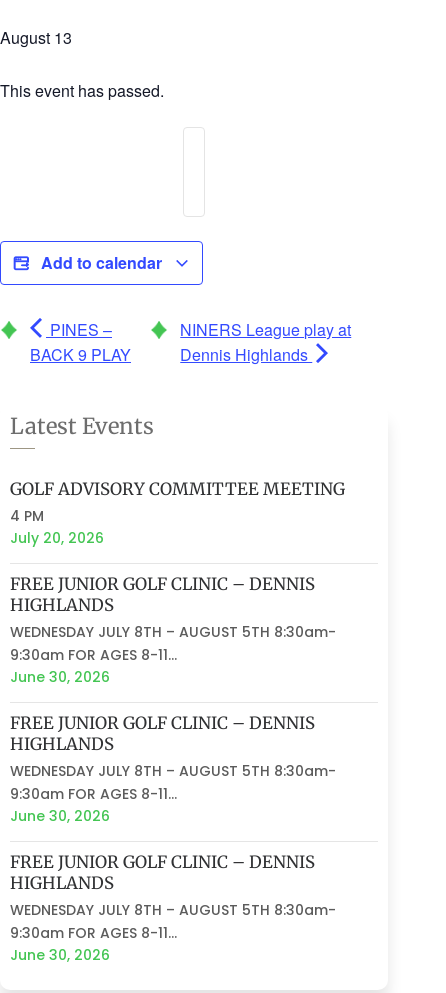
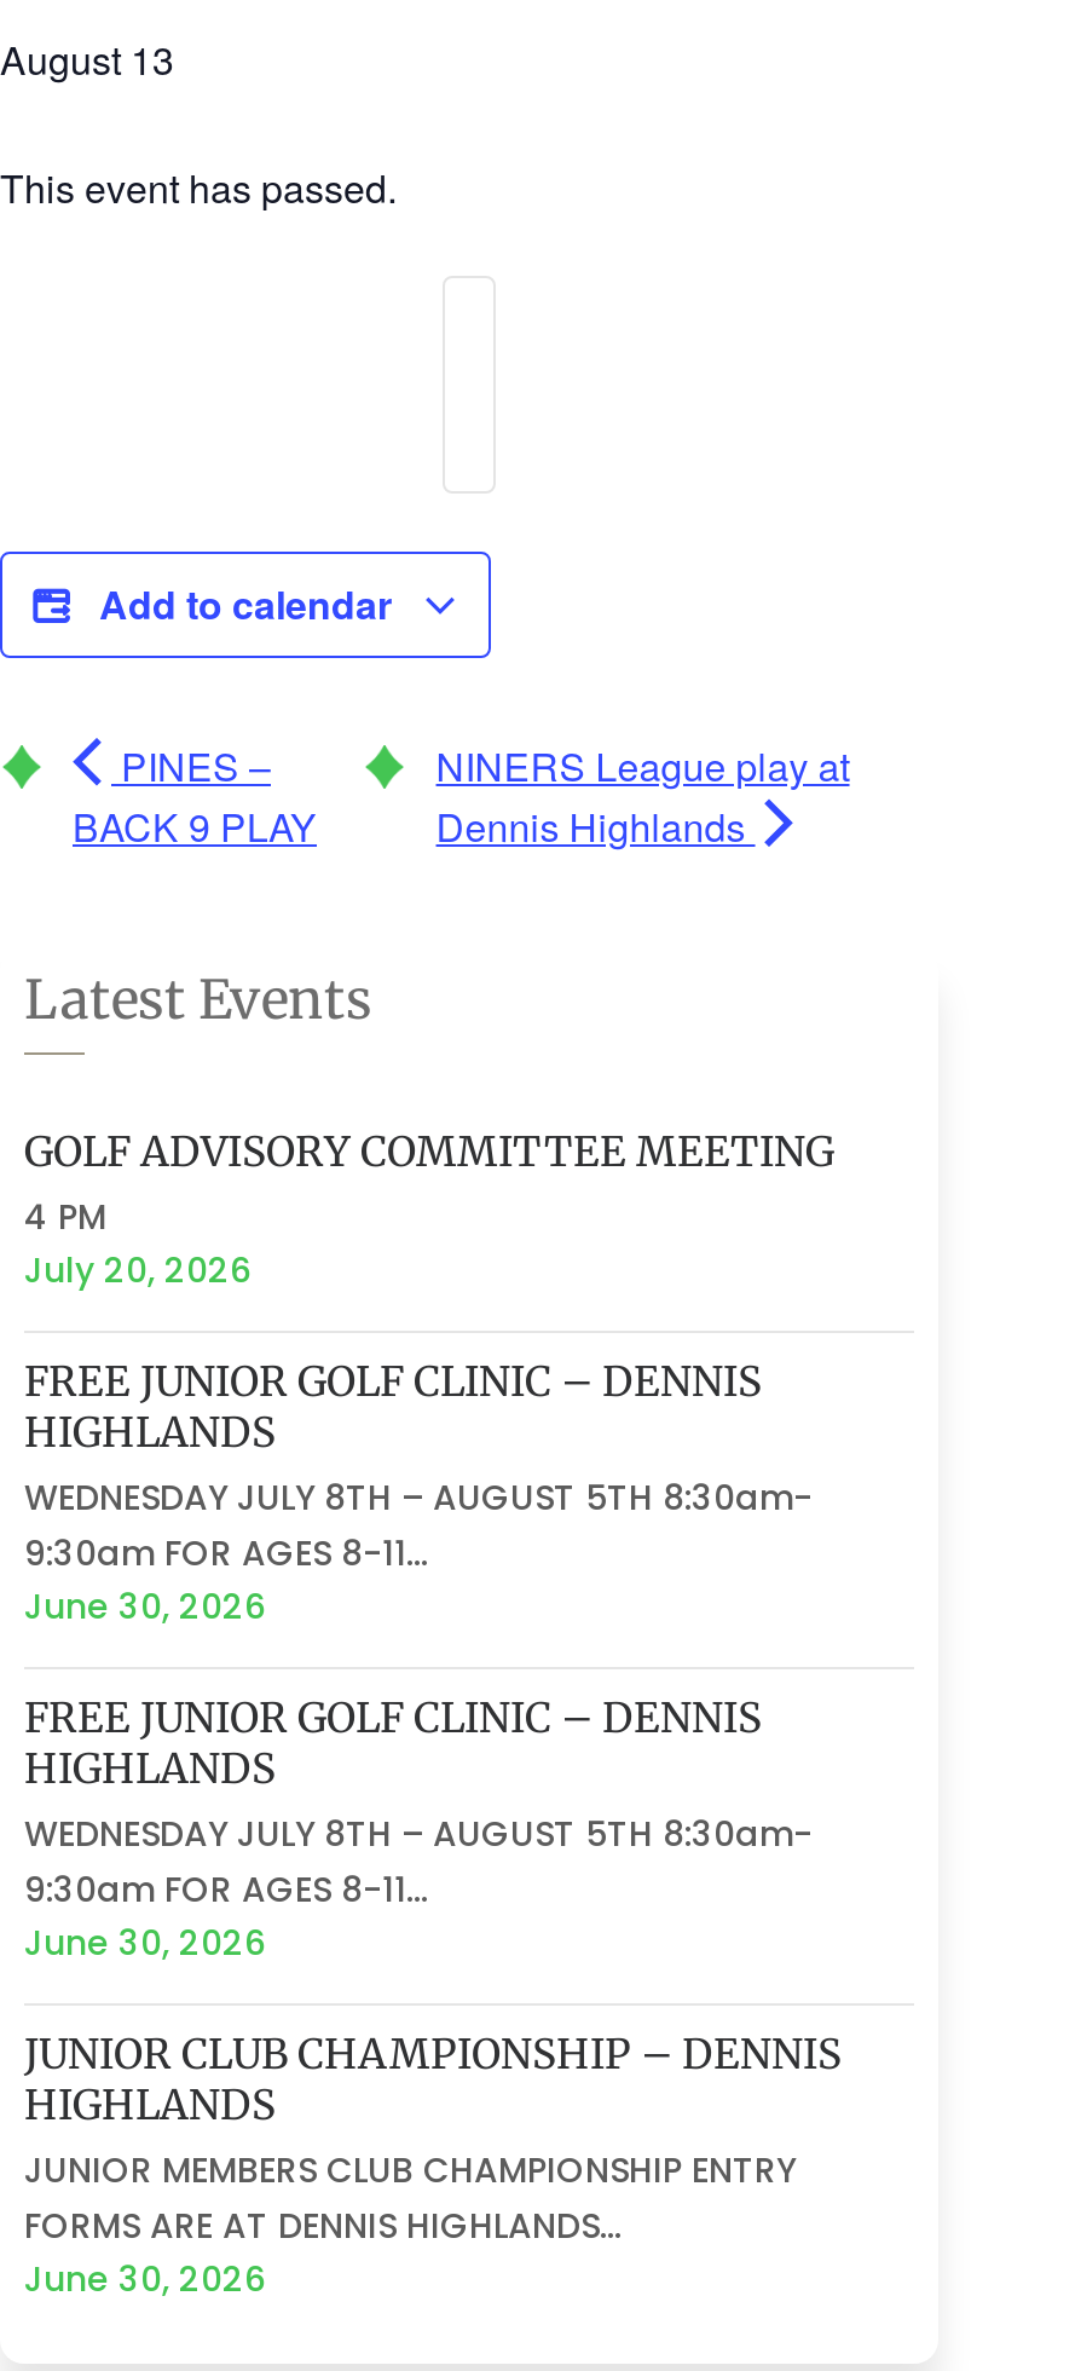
[10,851,315,873] FREE JUNIOR GOLF CLINIC – DENNIS -> [24,2027,842,2081] JUNIOR CLUB CHAMPIONSHIP – DENNIS
[10,900,336,943] WEDNESDAY JULY 8TH – AUGUST 5TH 8:30am- | 9:30am FOR AGES 8-11... -> [24,2146,796,2250] JUNIOR MEMBERS CLUB CHAMPIONSHIP ENTRY | FORMS ARE AT DENNIS HIGHLANDS...

